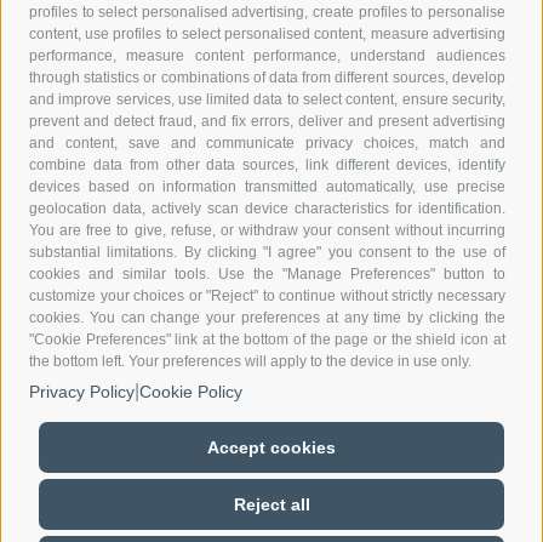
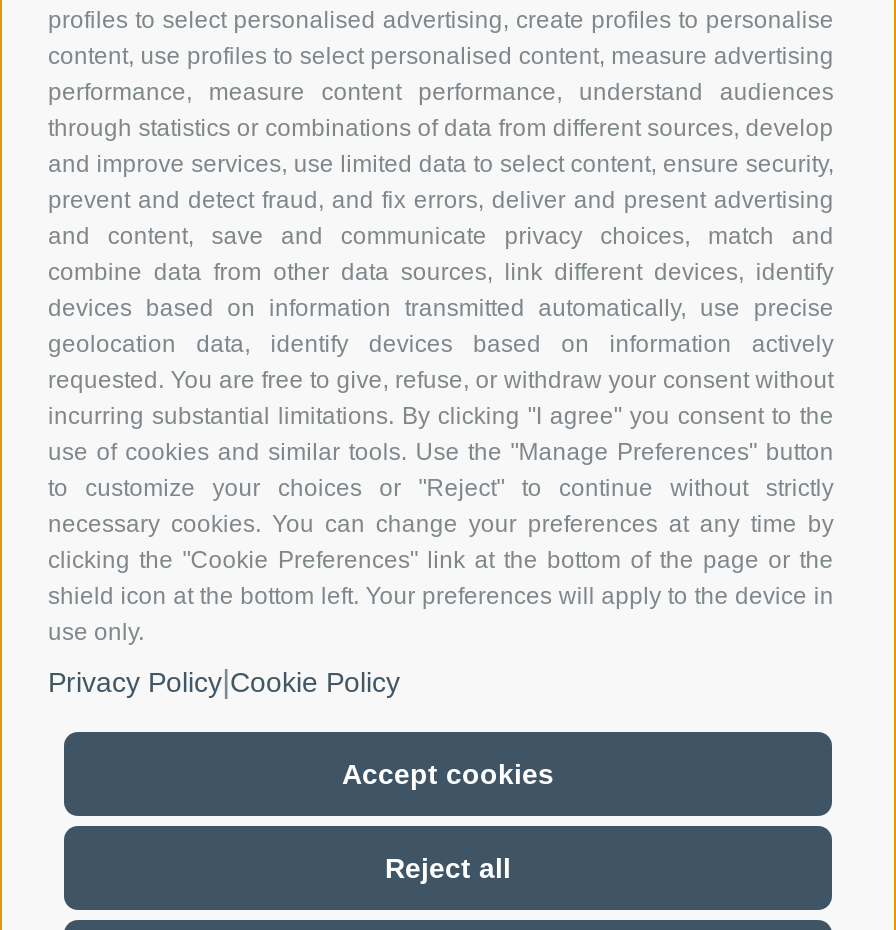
[29,200,505,369] geolocation data, actively scan device characteristics for identification. | You are free to give, refuse, or withdraw your consent without incurring | substantial limitations. By clicking "I agree" you consent to the use of | cookies and similar tools. Use the "Manage Preferences" button to | customize your choices or "Reject" to continue without strictly necessary | cookies. You can change your preferences at any time by clicking the | "Cookie Preferences" link at the bottom of the page or the shield icon at | the bottom left. Your preferences will apply to the device in use only. -> [48,329,834,645] geolocation data, identify devices based on information actively | requested. You are free to give, refuse, or withdraw your consent without | incurring substantial limitations. By clicking "I agree" you consent to the | use of cookies and similar tools. Use the "Manage Preferences" button | to customize your choices or "Reject" to continue without strictly | necessary cookies. You can change your preferences at any time by | clicking the "Cookie Preferences" link at the bottom of the page or the | shield icon at the bottom left. Your preferences will apply to the device in | use only.

